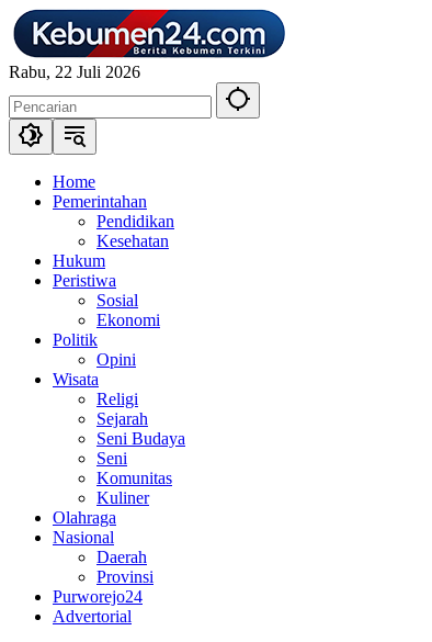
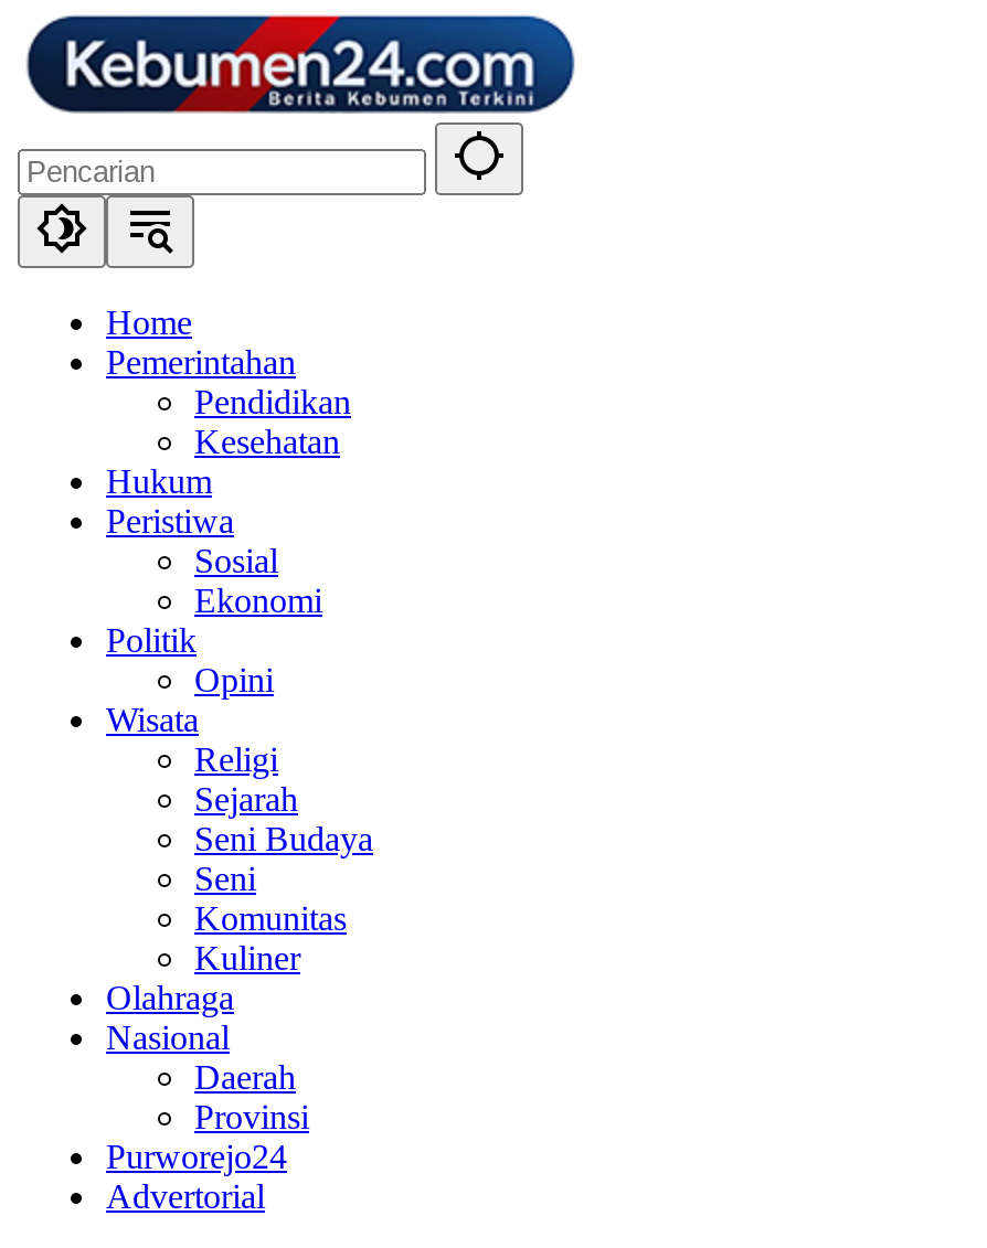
[9,63,140,81] Rabu, 22 Juli 2026 -> none

